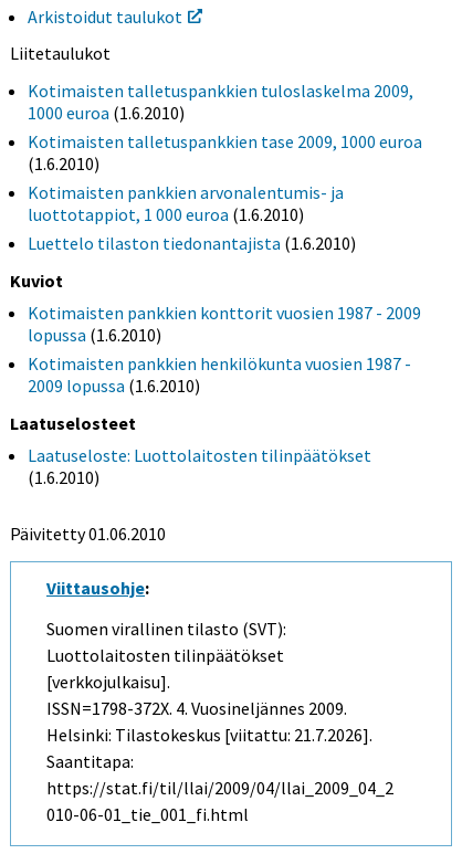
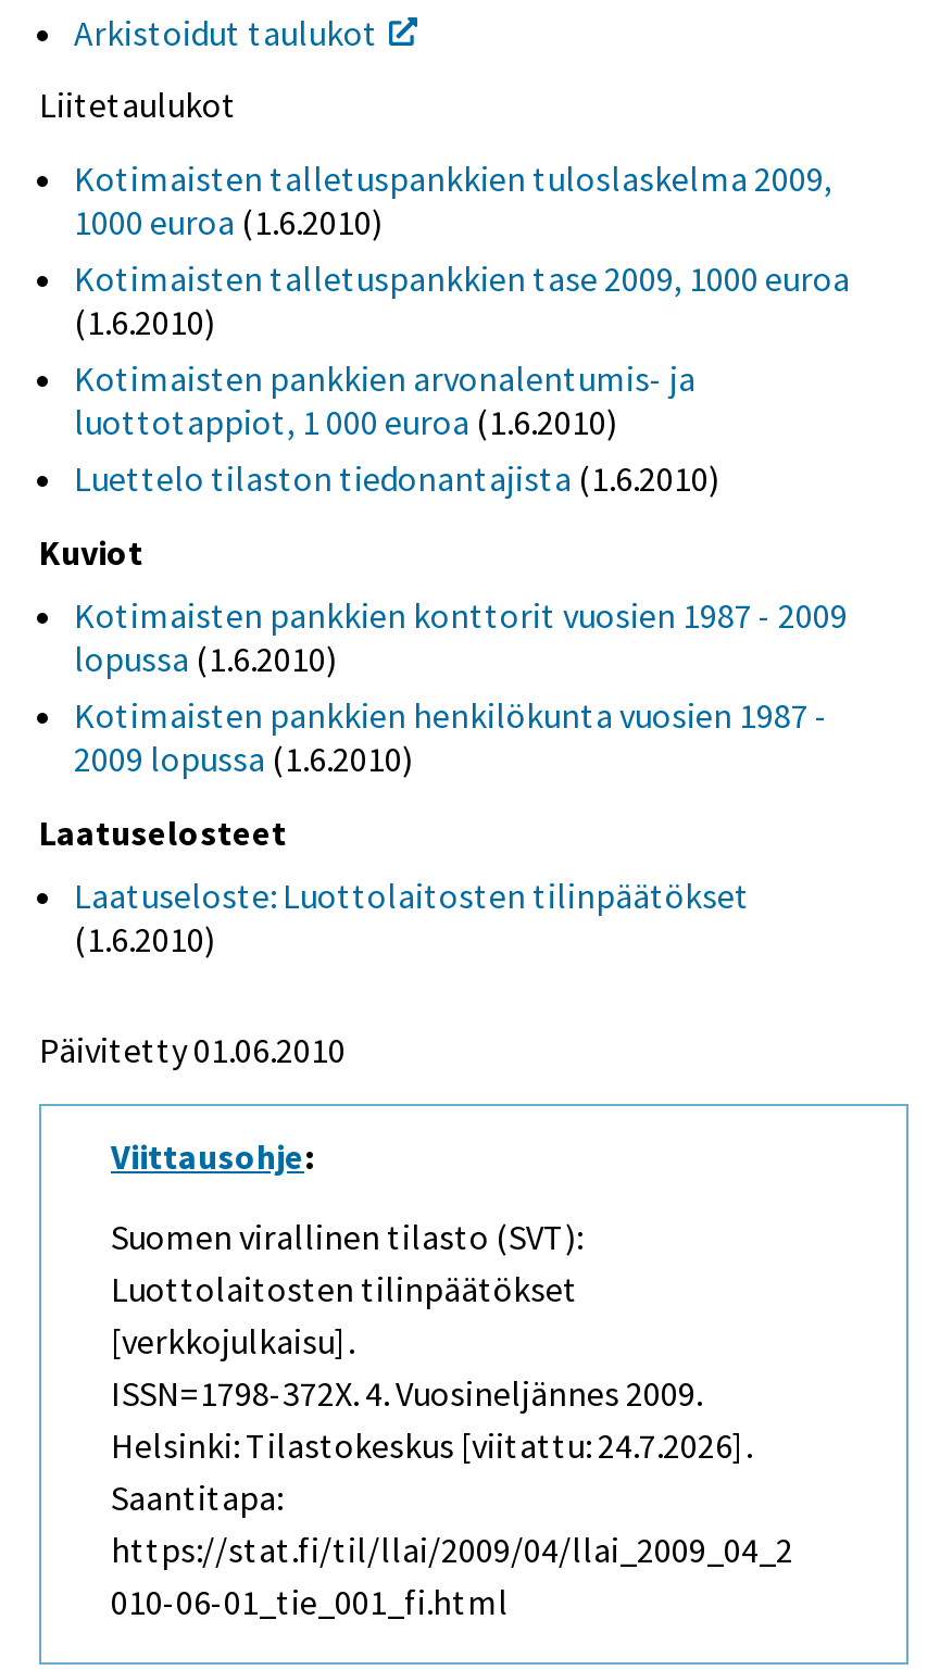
[46,723,372,745] Helsinki: Tilastokeskus [viitattu: 21.7.2026]. -> [111,1422,752,1466] Helsinki: Tilastokeskus [viitattu: 24.7.2026].

